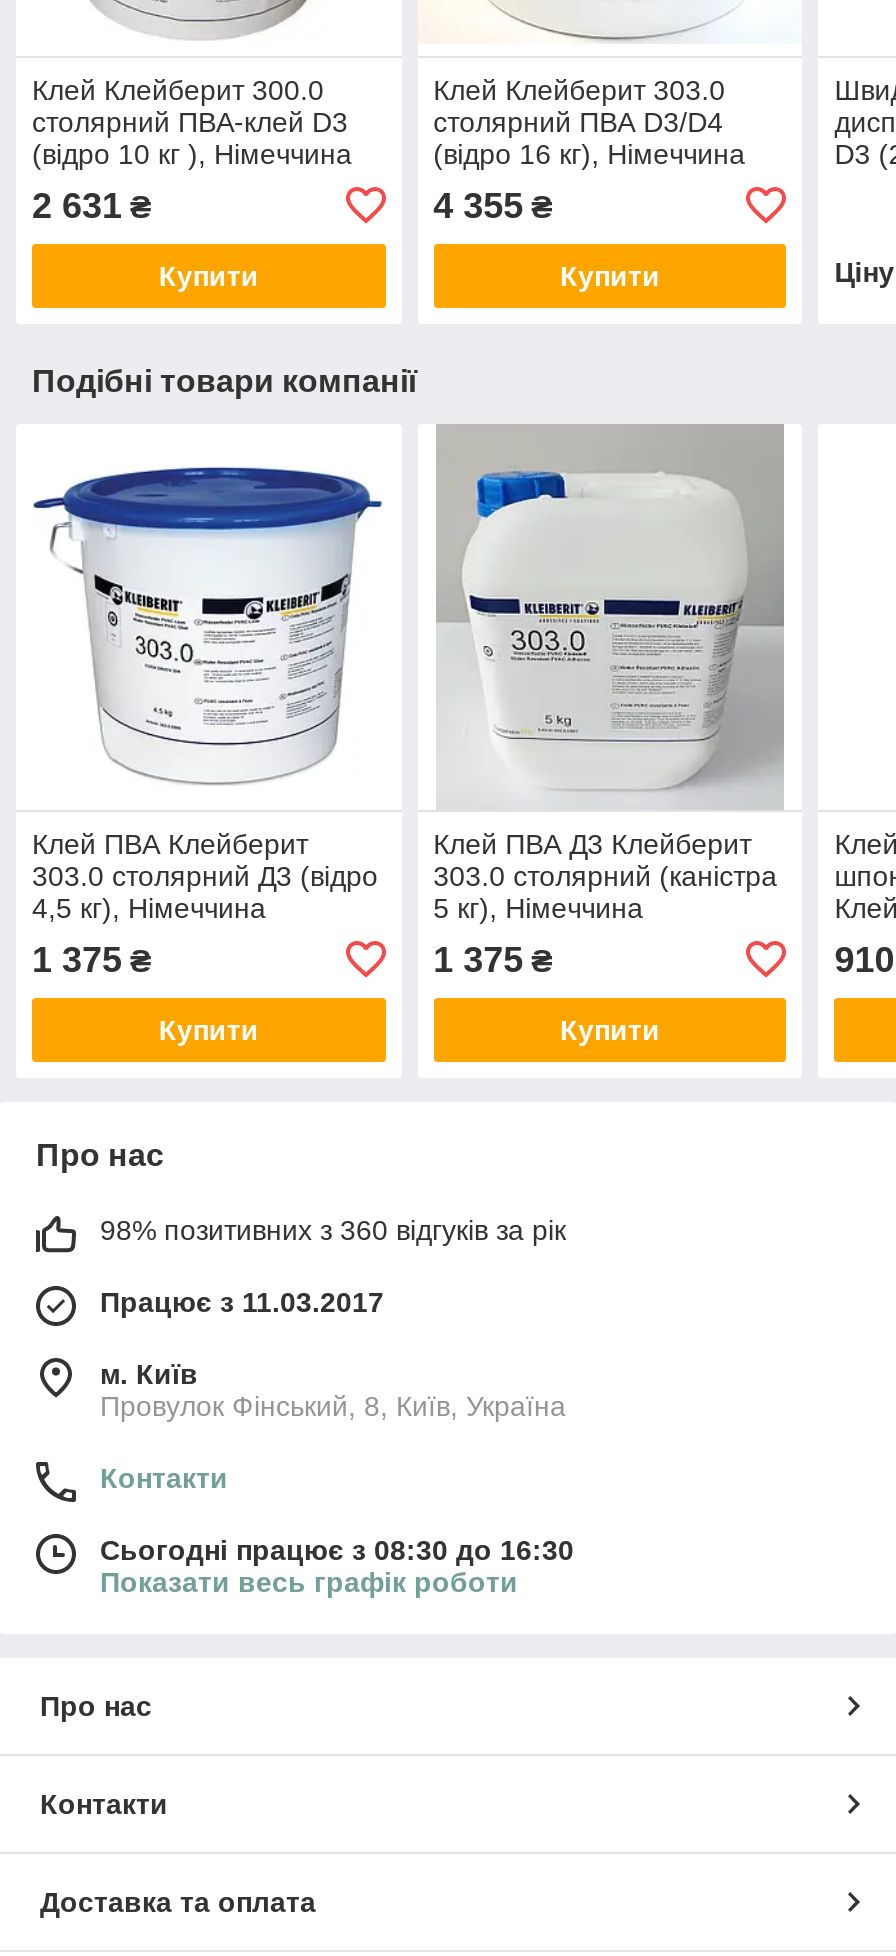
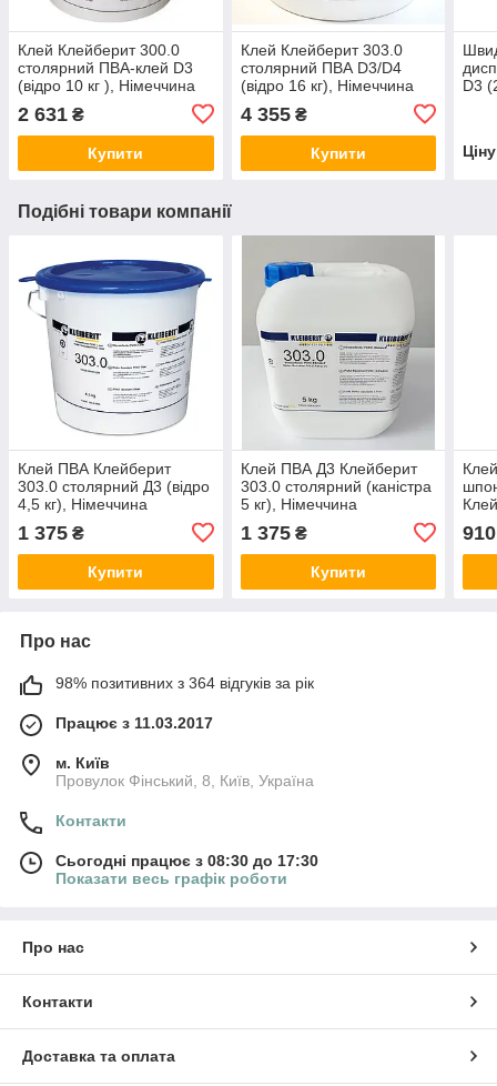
[100,1213,566,1245] 98% позитивних з 360 відгуків за рік -> [55,673,314,691] 98% позитивних з 364 відгуків за рік
[100,1533,574,1565] Сьогодні працює з 08:30 до 16:30 -> [55,851,318,869] Сьогодні працює з 08:30 до 17:30

